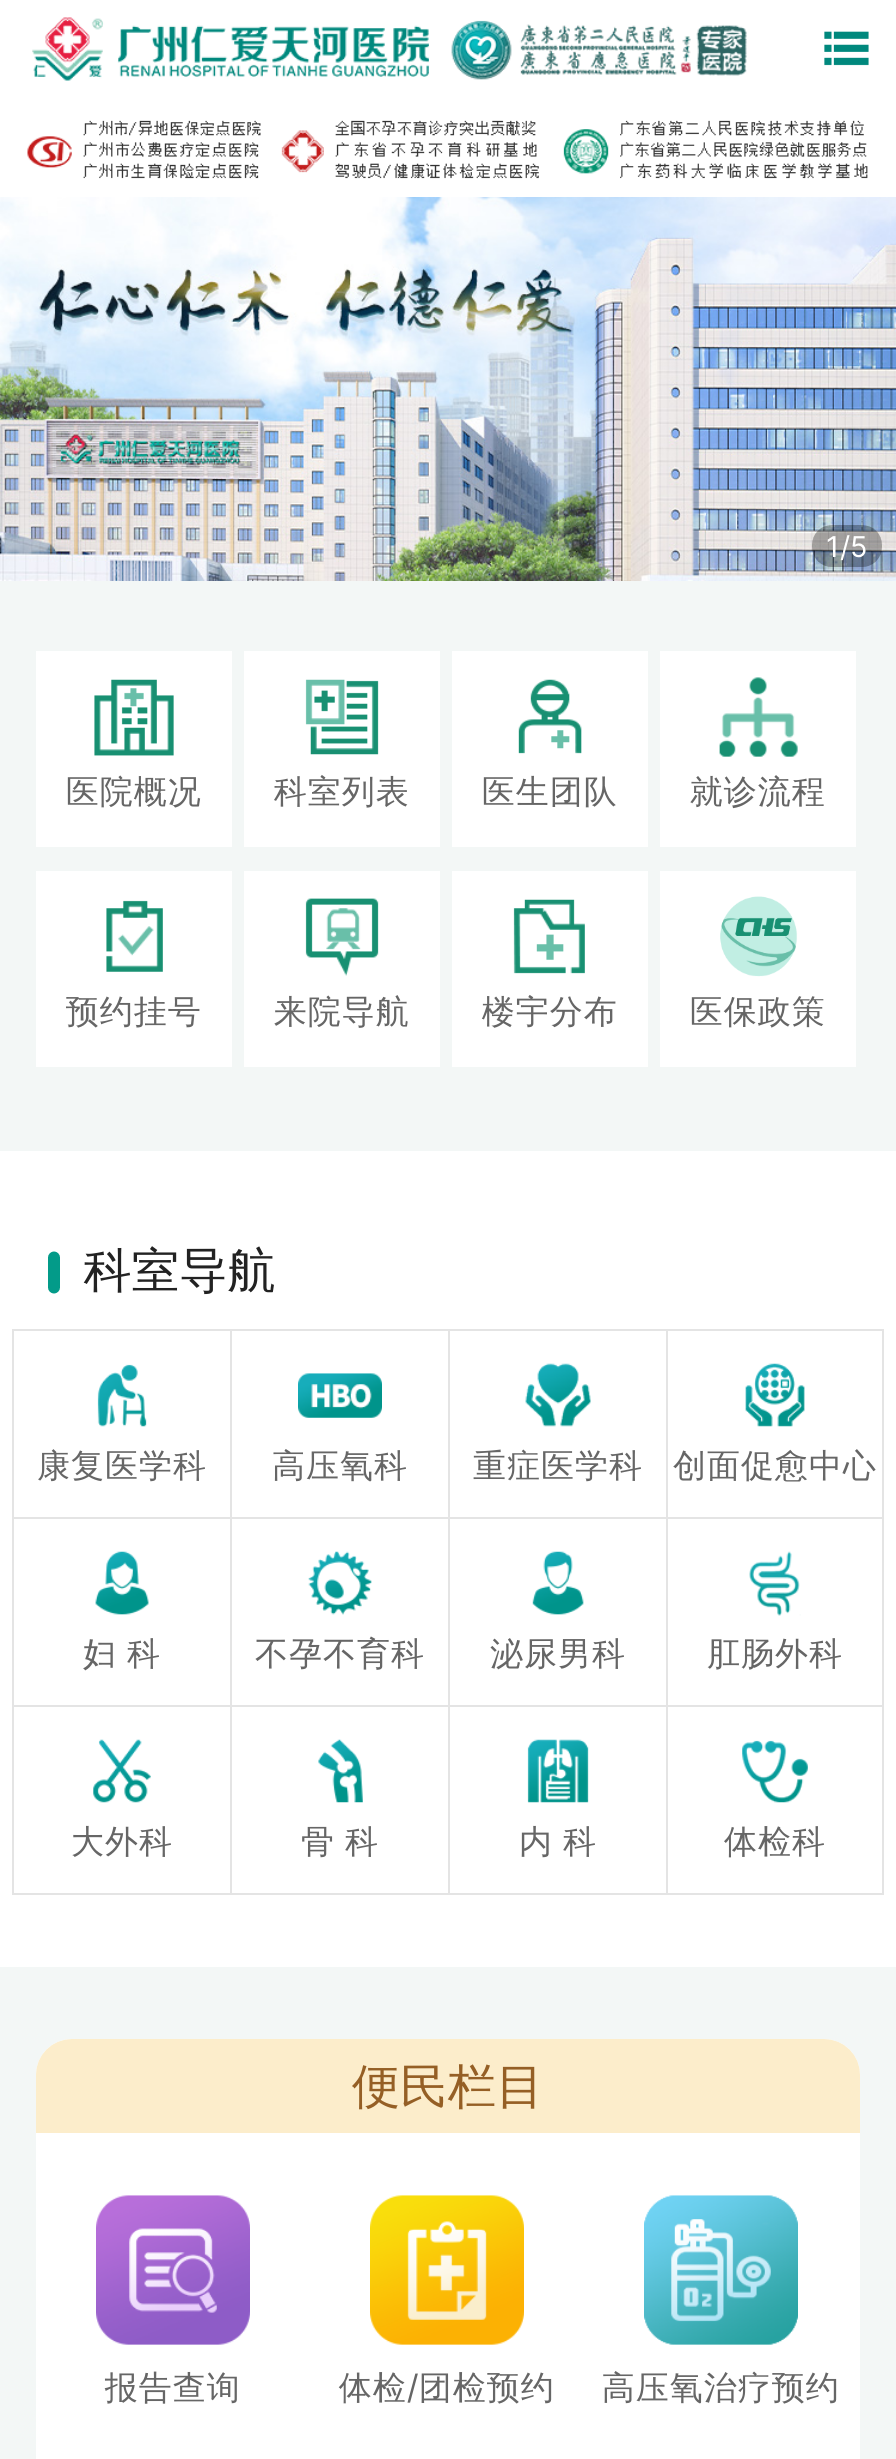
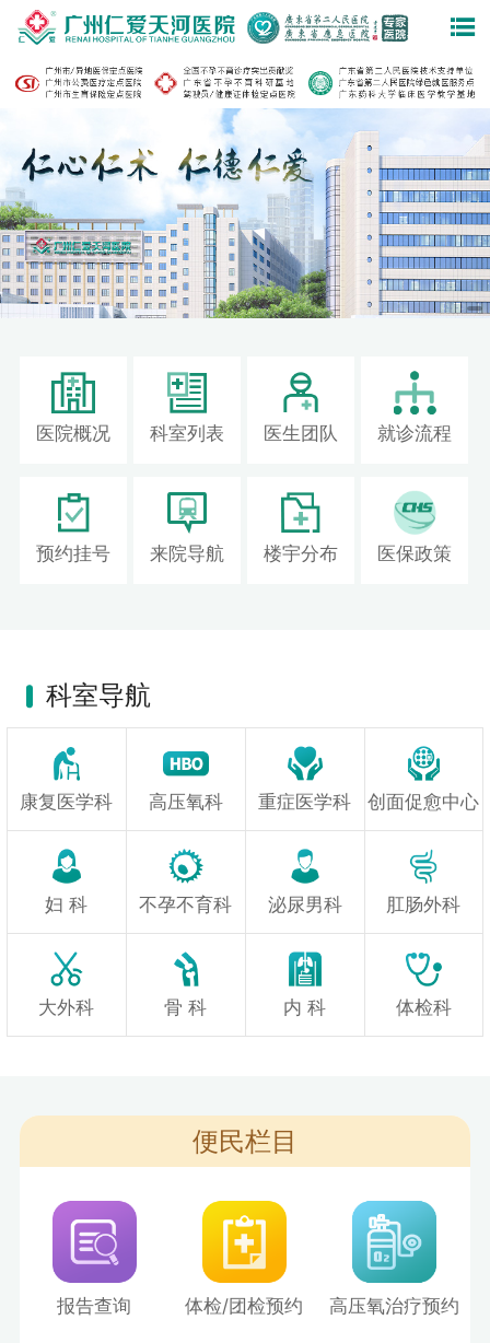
[826,528,868,562] 1/5 -> none

